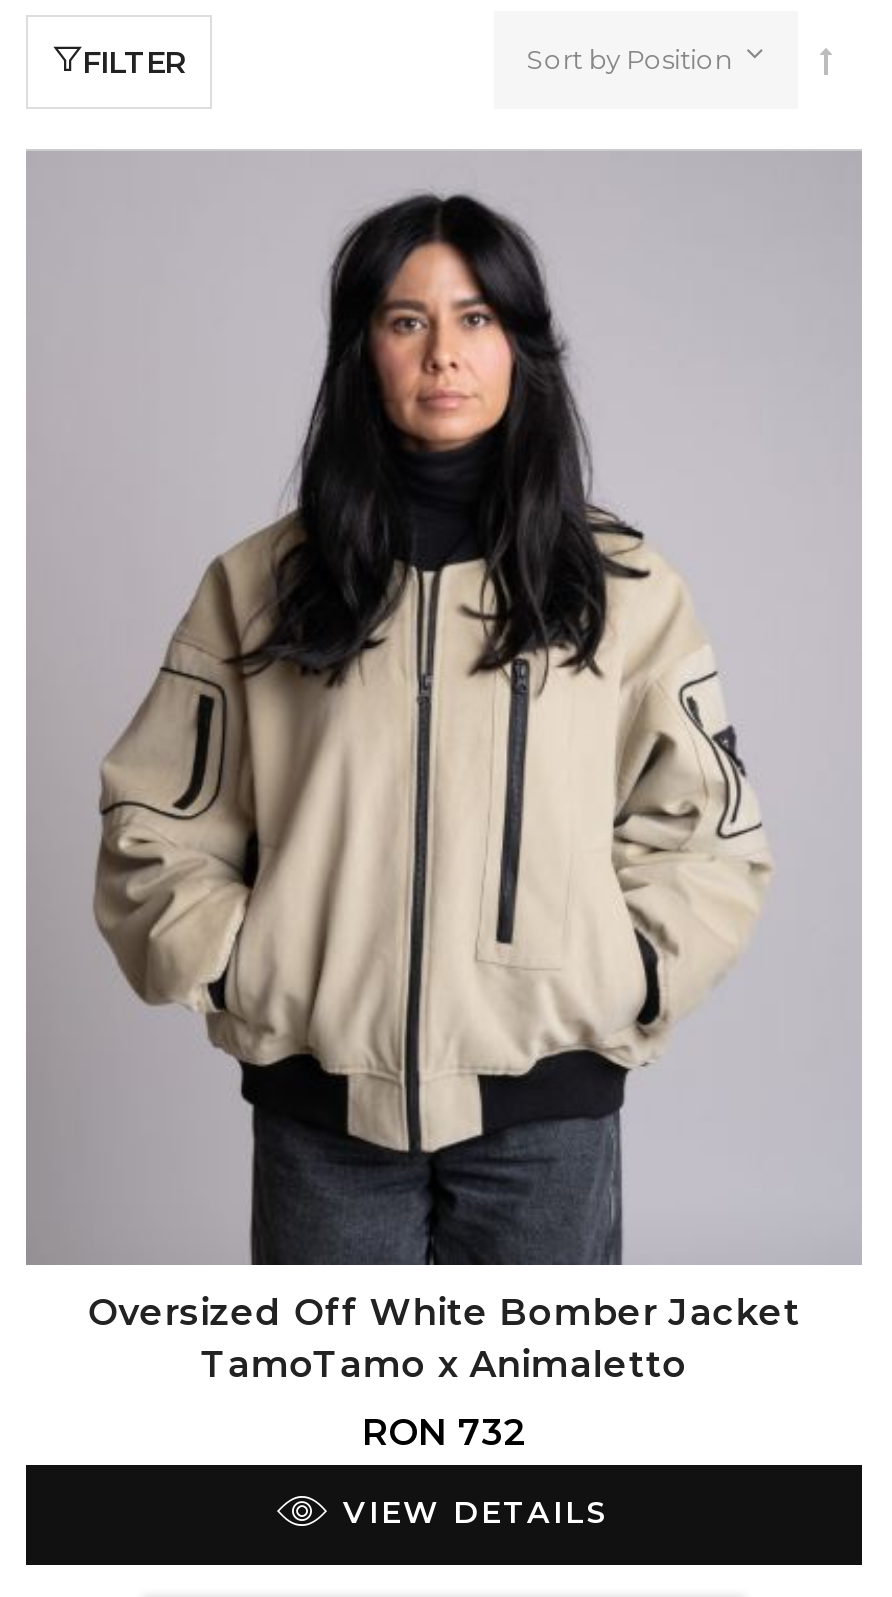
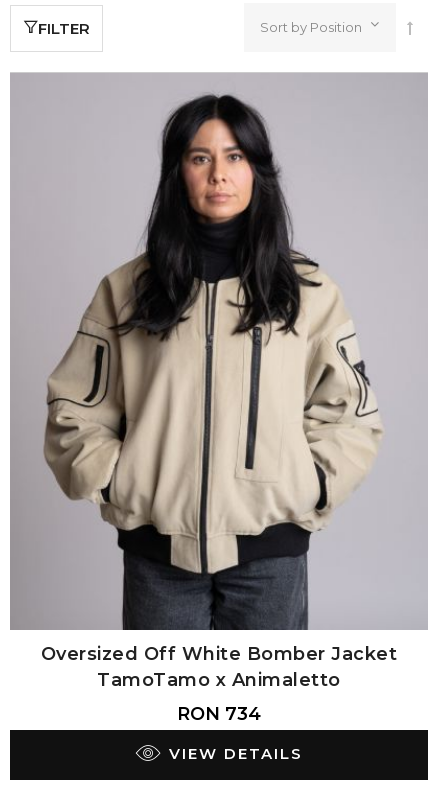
[362,1411,526,1455] RON 732 -> [177,703,261,725] RON 734

